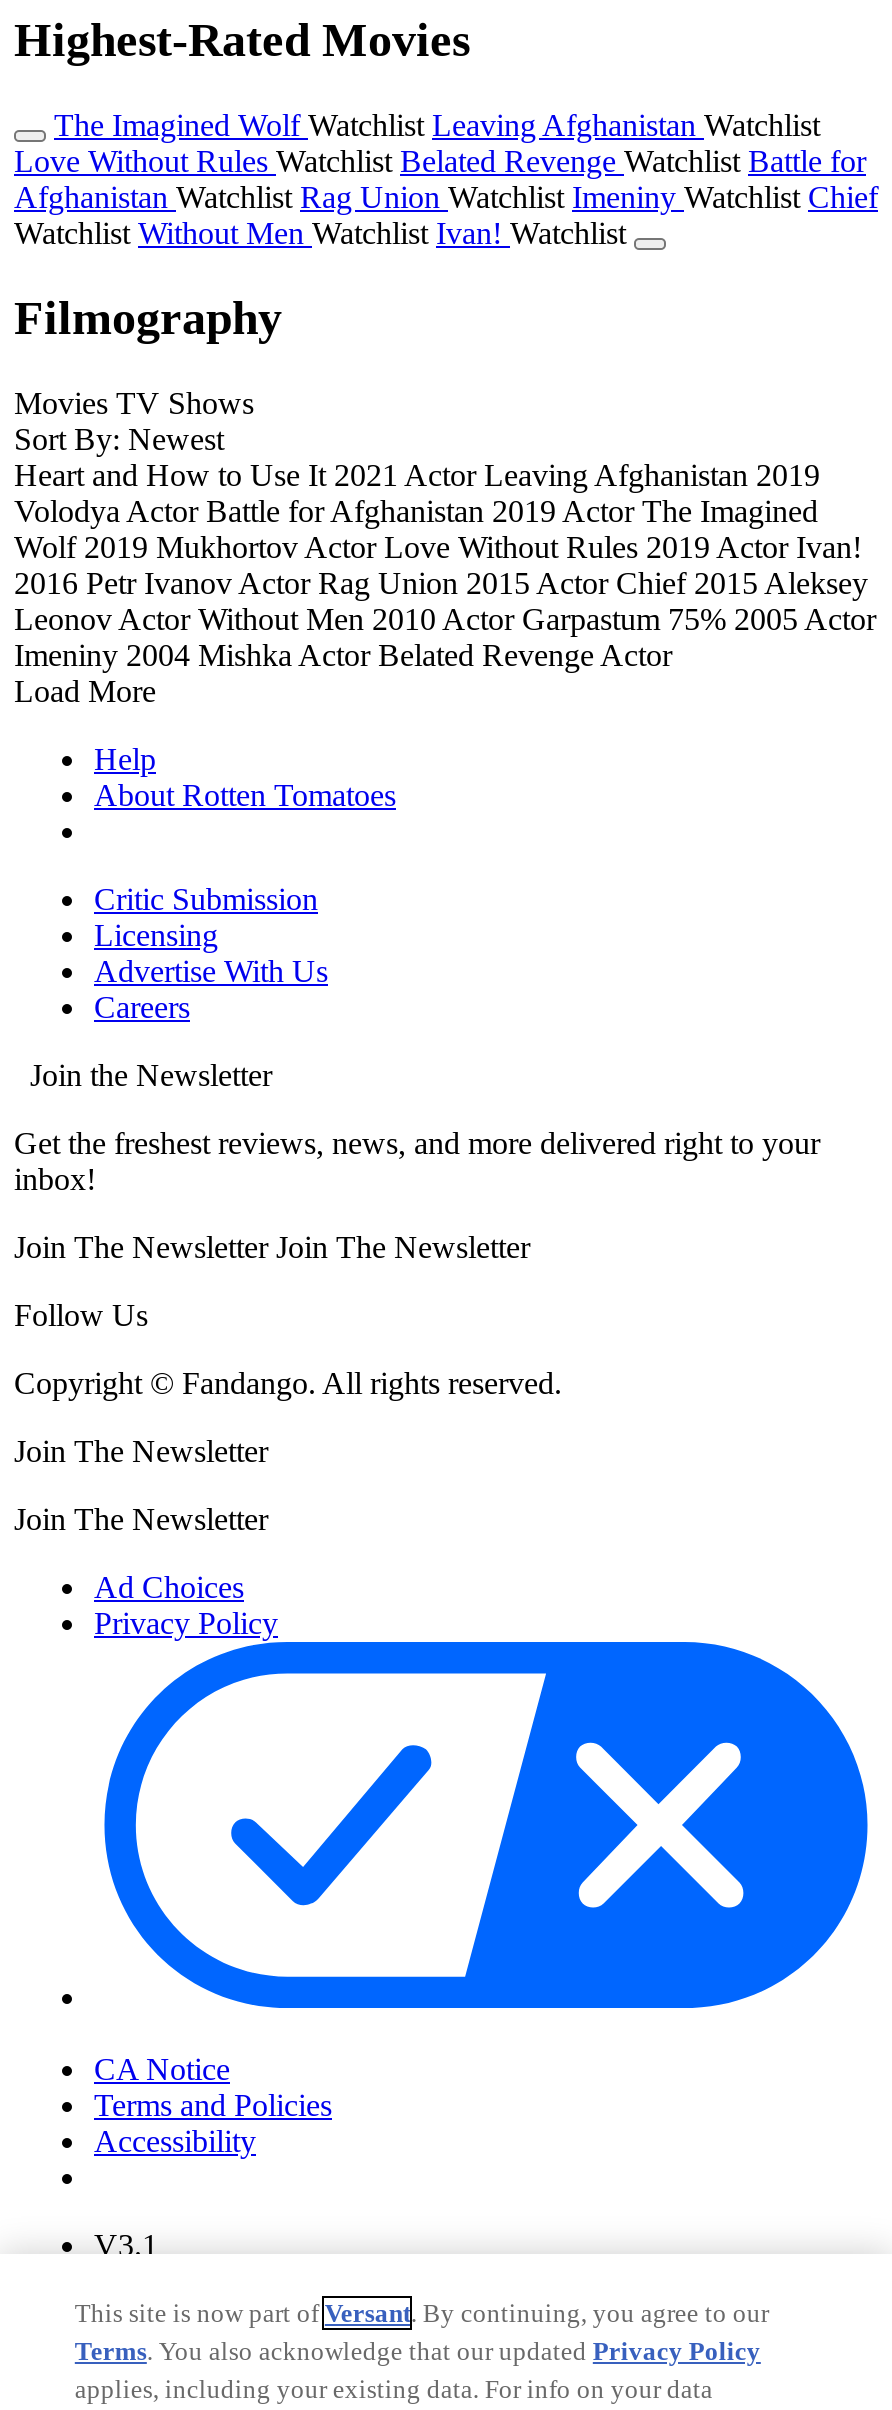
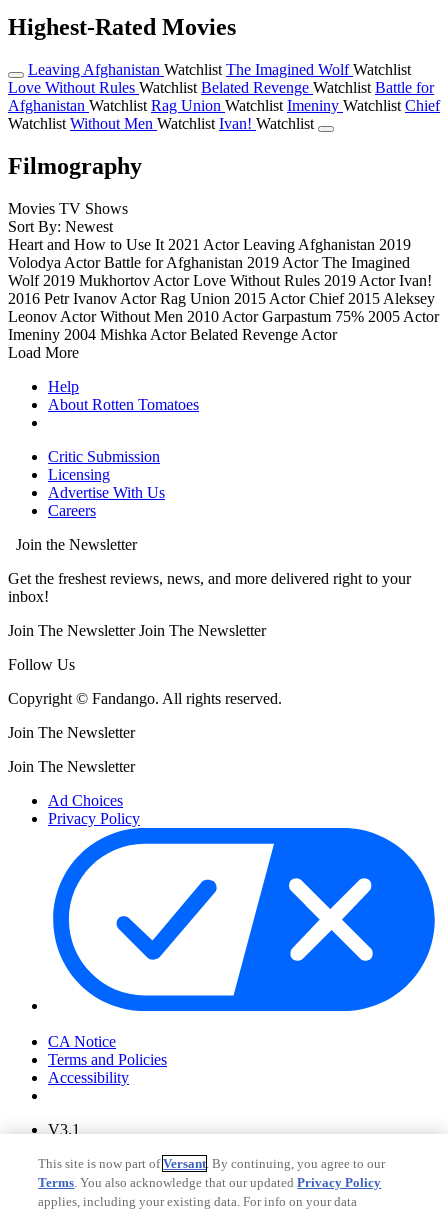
[54,108,820,142] The Imagined Wolf Watchlist Leaving Afghanistan Watchlist -> [28,61,411,78] Leaving Afghanistan Watchlist The Imagined Wolf Watchlist

